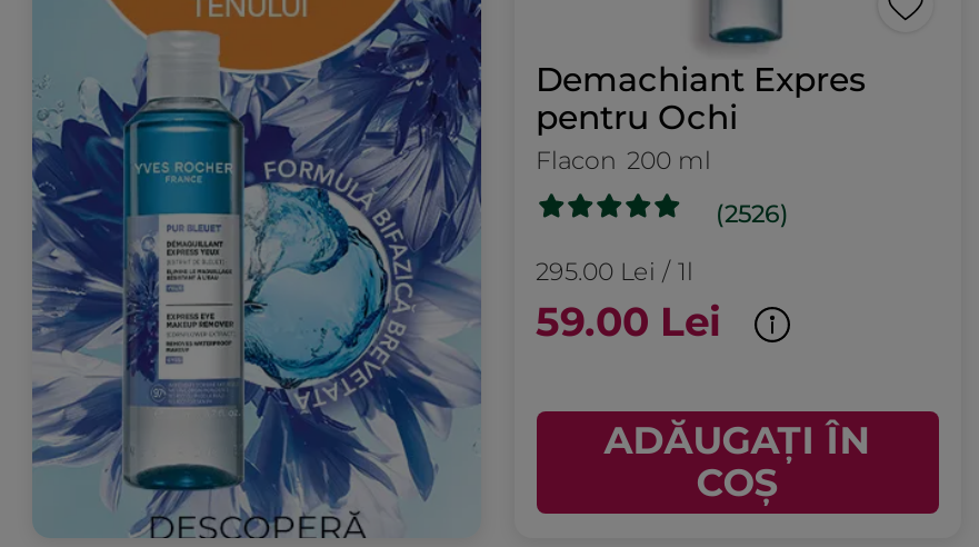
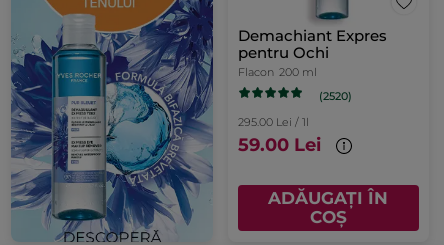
[716,199,789,230] (2526) -> [318,89,351,103] (2520)

